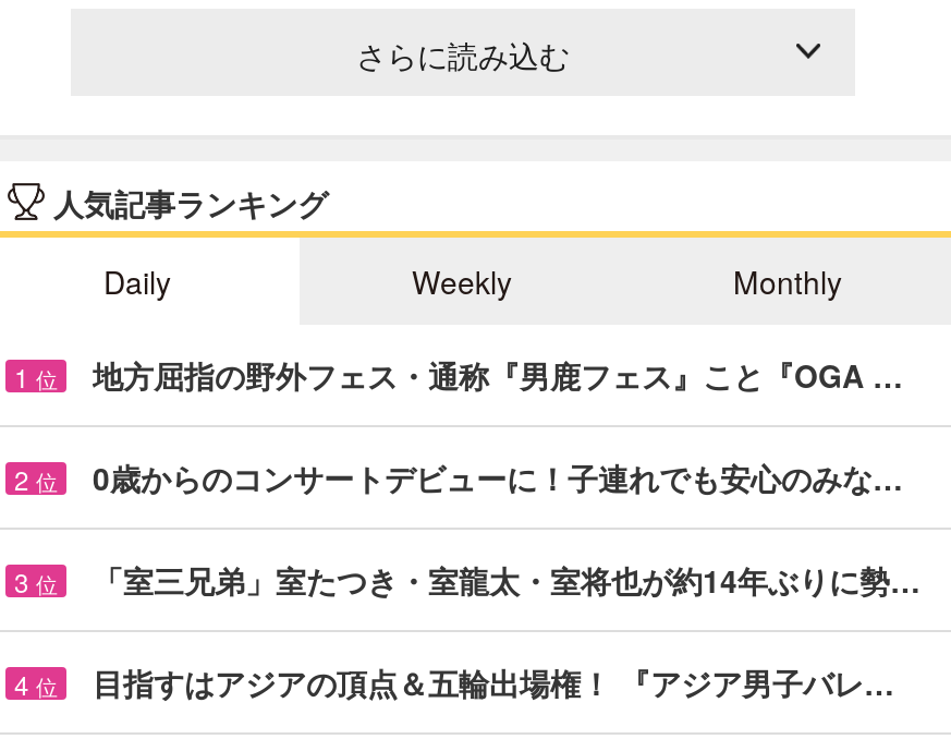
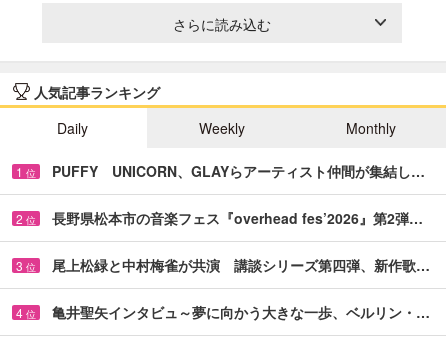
[93,353,903,396] 地方屈指の野外フェス・通称『男鹿フェス』こと『OGA … -> [52,161,425,181] PUFFY UNICORN、GLAYらアーティスト仲間が集結し…
[93,455,903,499] 0歳からのコンサートデビューに！子連れでも安心のみな… -> [52,208,423,228] 長野県松本市の音楽フェス『overhead fes’2026』第2弾…
[93,558,920,601] 「室三兄弟」室たつき・室龍太・室将也が約14年ぶりに勢… -> [52,255,430,275] 尾上松緑と中村梅雀が共演 講談シリーズ第四弾、新作歌…
[93,660,894,704] 目指すはアジアの頂点＆五輪出場権！ 『アジア男子バレ… -> [52,302,430,322] 亀井聖矢インタビュ～夢に向かう大きな一歩、ベルリン・…

